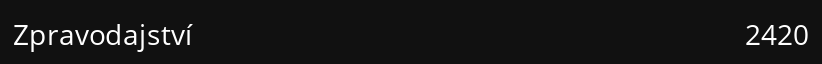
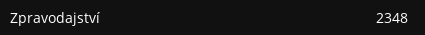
[745,15,809,53] 2420 -> [376,8,408,27] 2348

